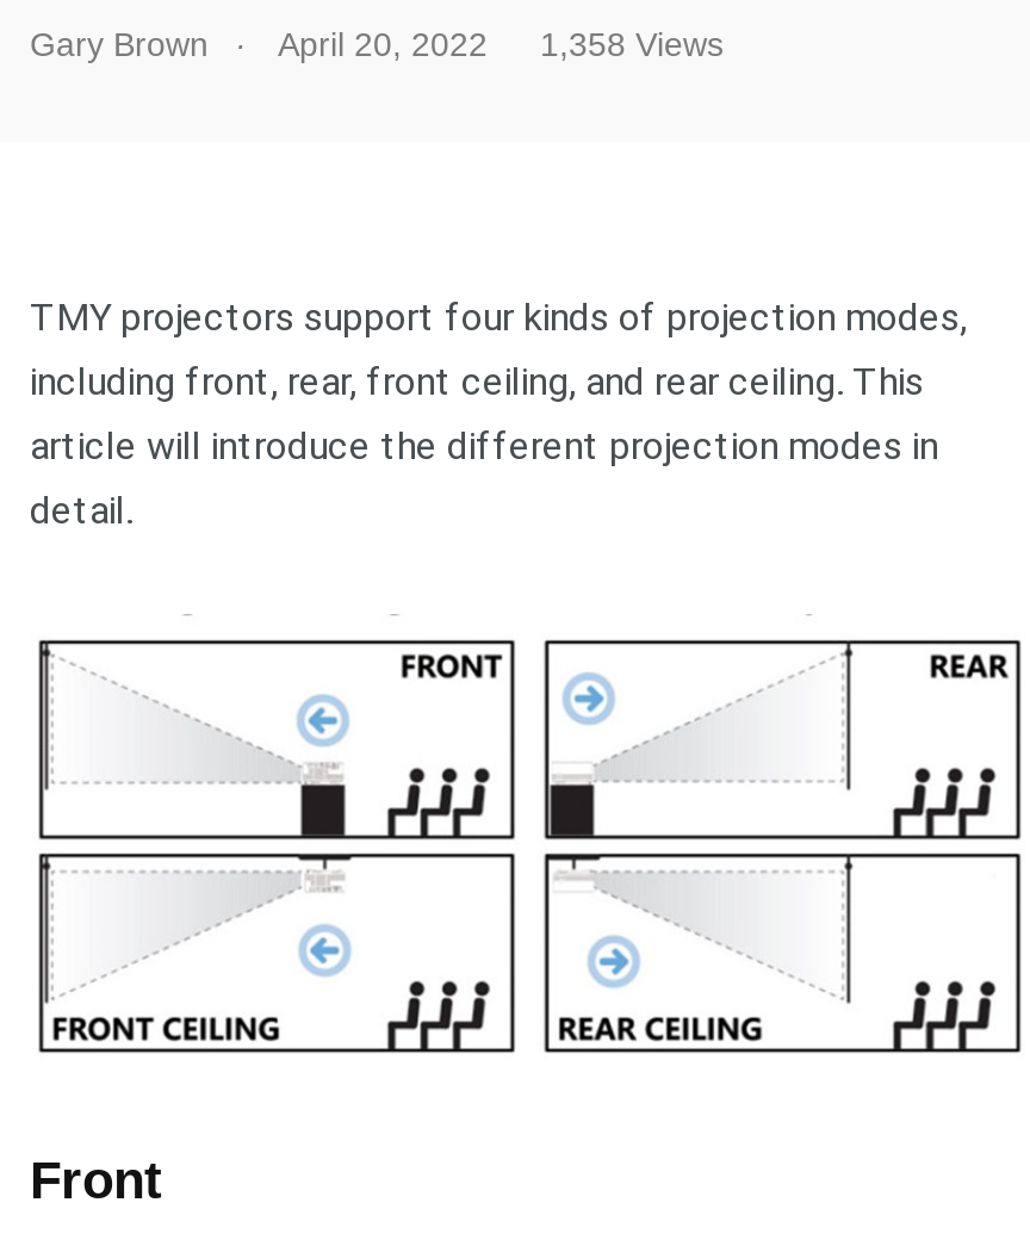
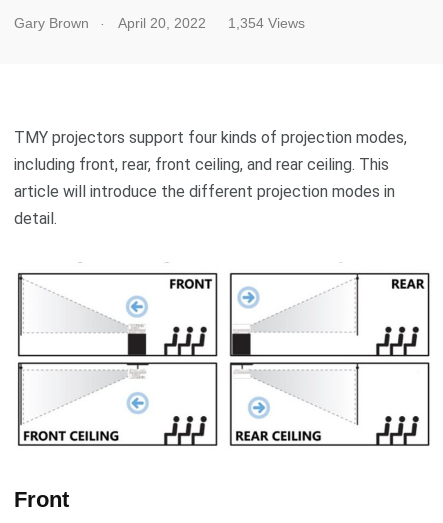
[540,25,724,63] 1,358 Views -> [228,15,305,31] 1,354 Views

